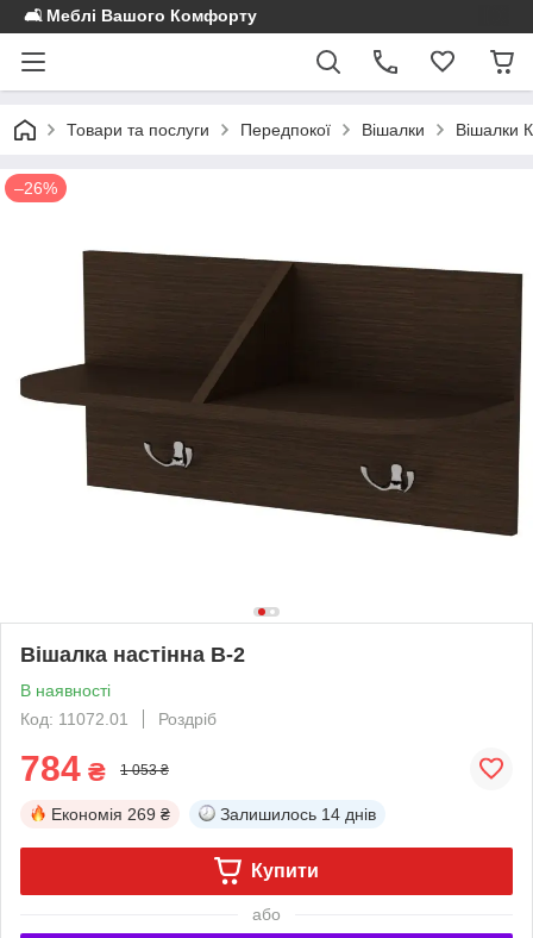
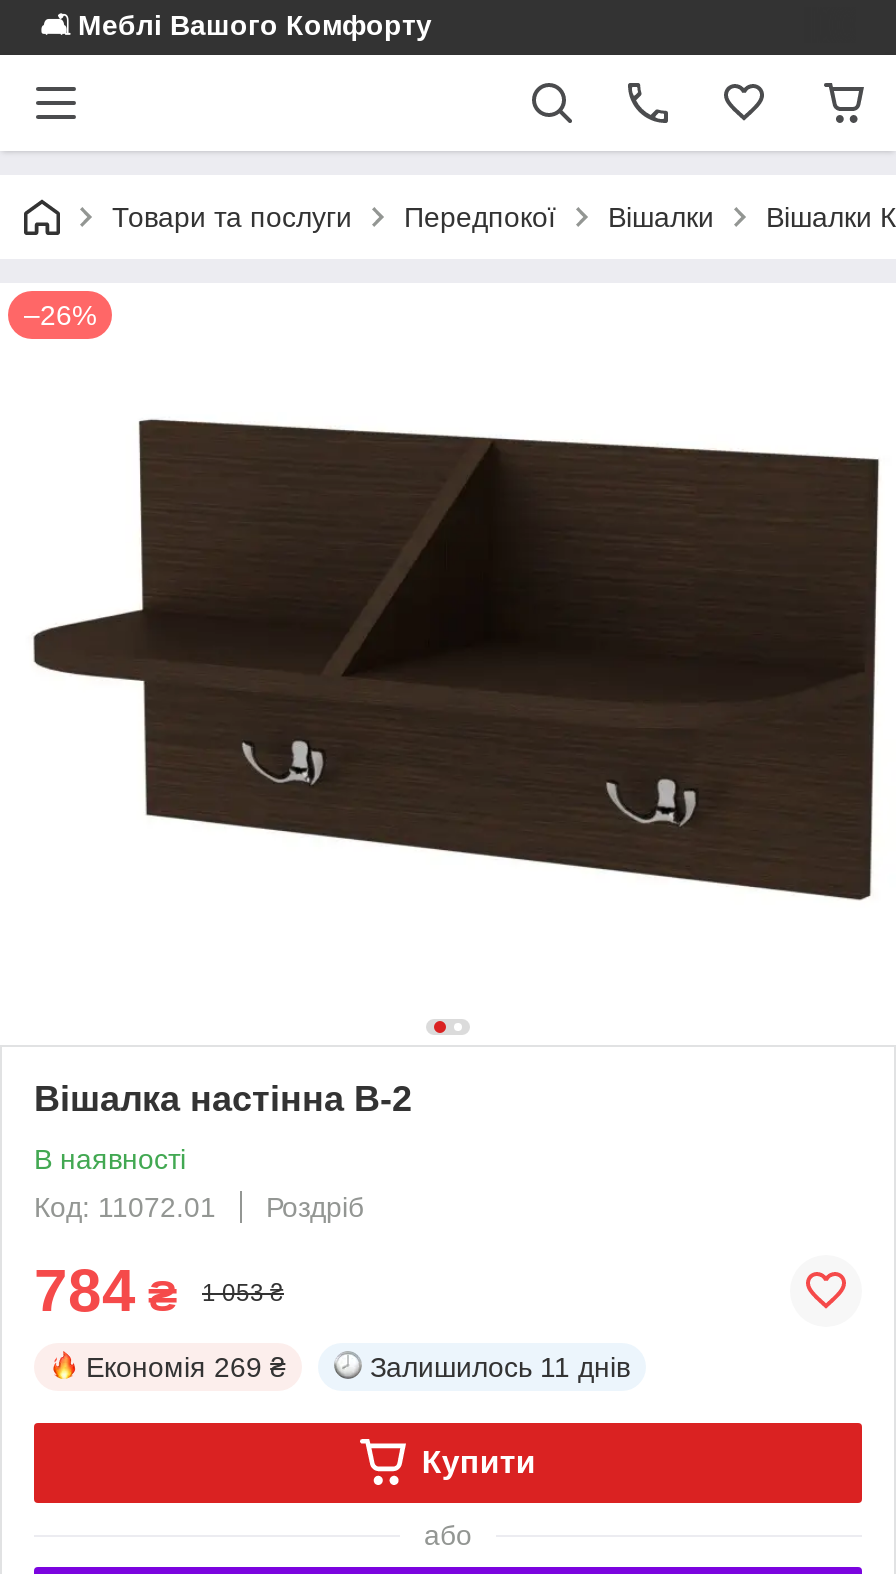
[220,804,376,823] Залишилось 14 днів -> [370,1351,630,1383] Залишилось 11 днів

